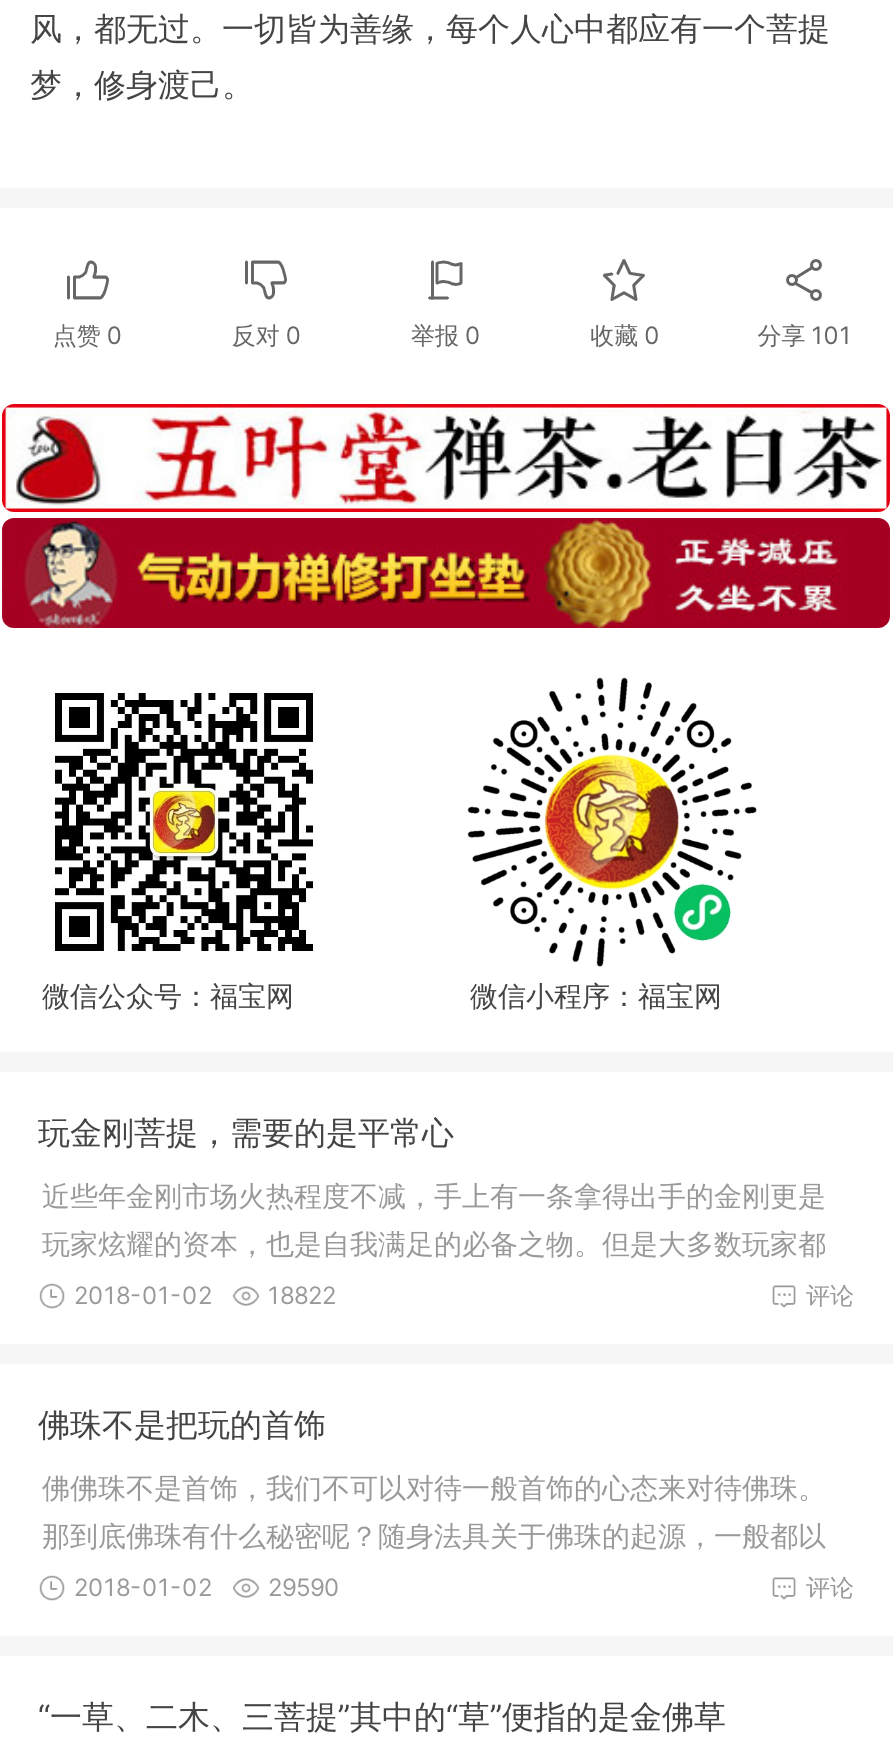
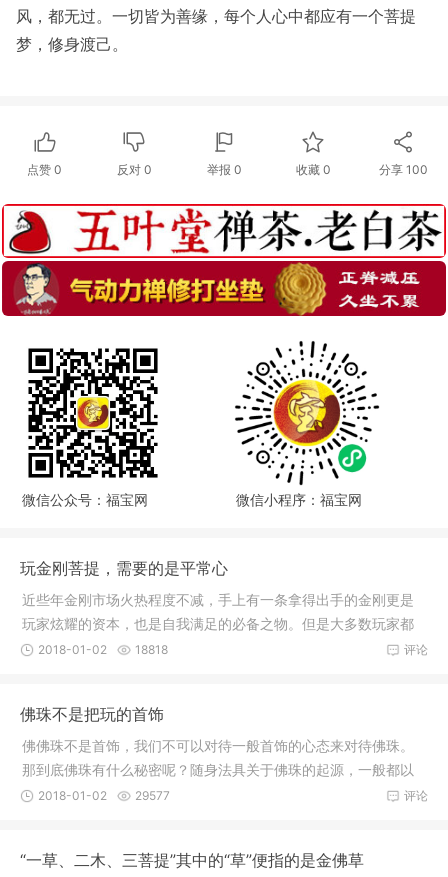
[757,320,851,350] 分享101 -> [379,162,428,177] 分享100
[268,1279,336,1309] 18822 -> [135,642,168,657] 18818
[268,1571,340,1601] 29590 -> [135,788,170,803] 29577

